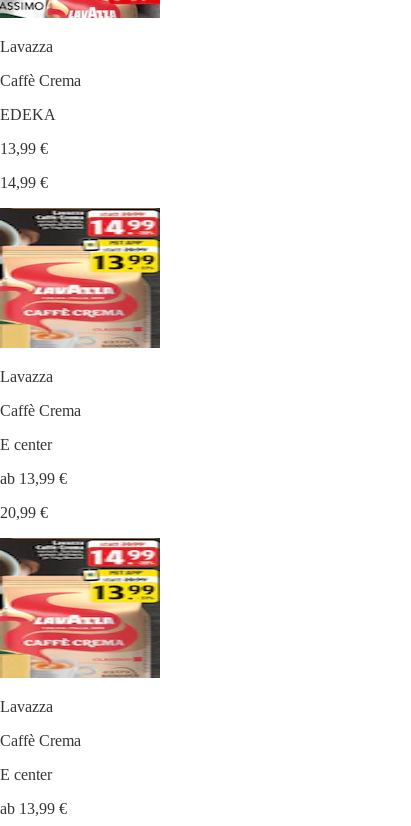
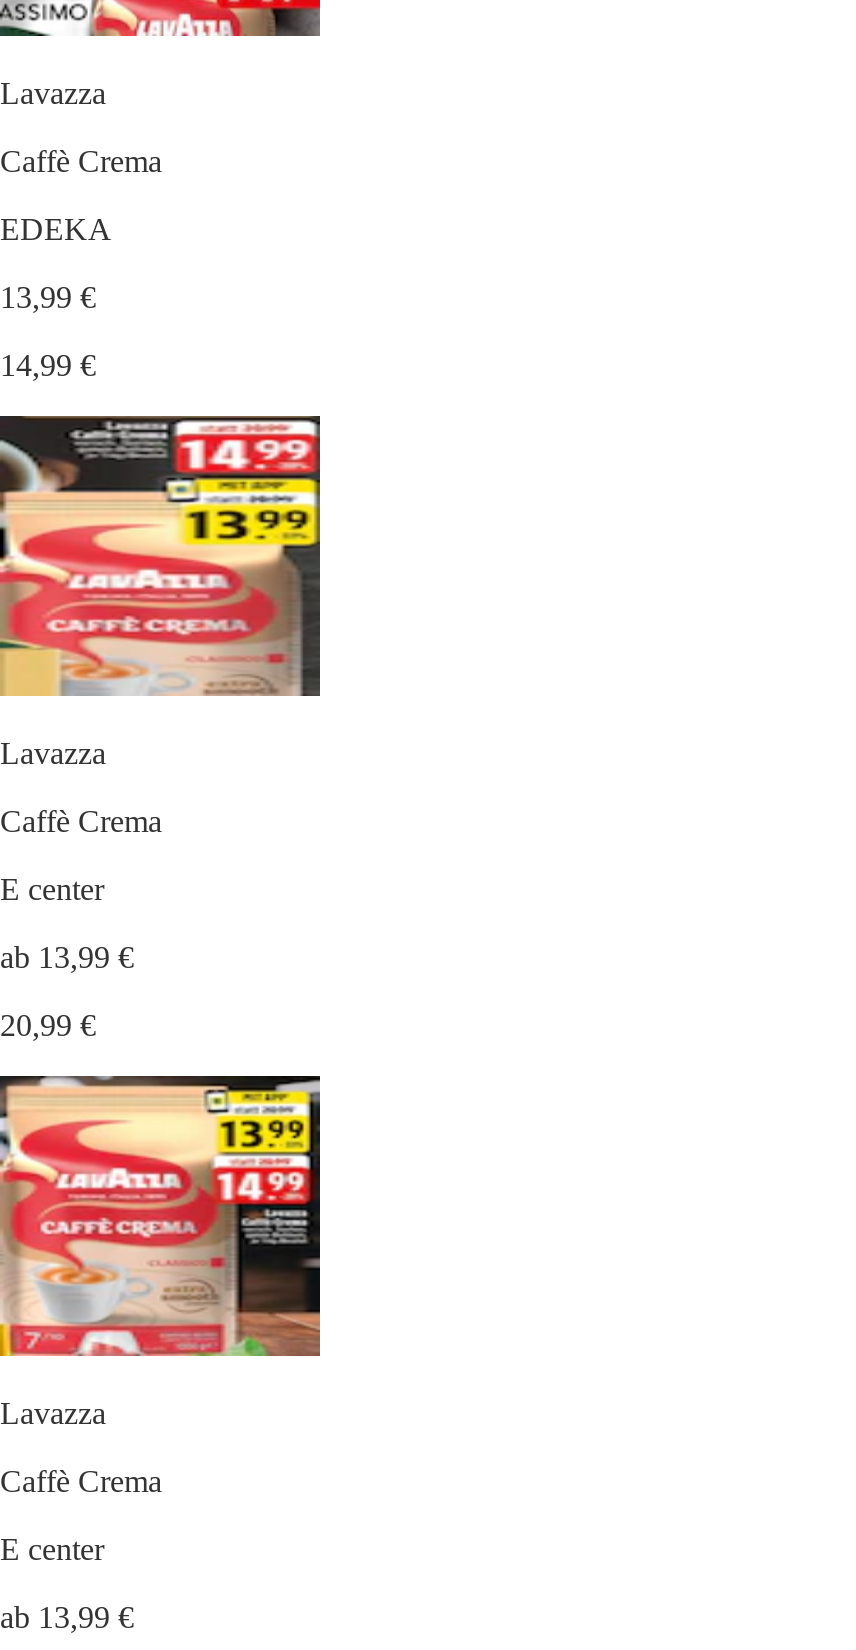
[3,537,161,679] [image] -> [6,1074,322,1358] [image]

